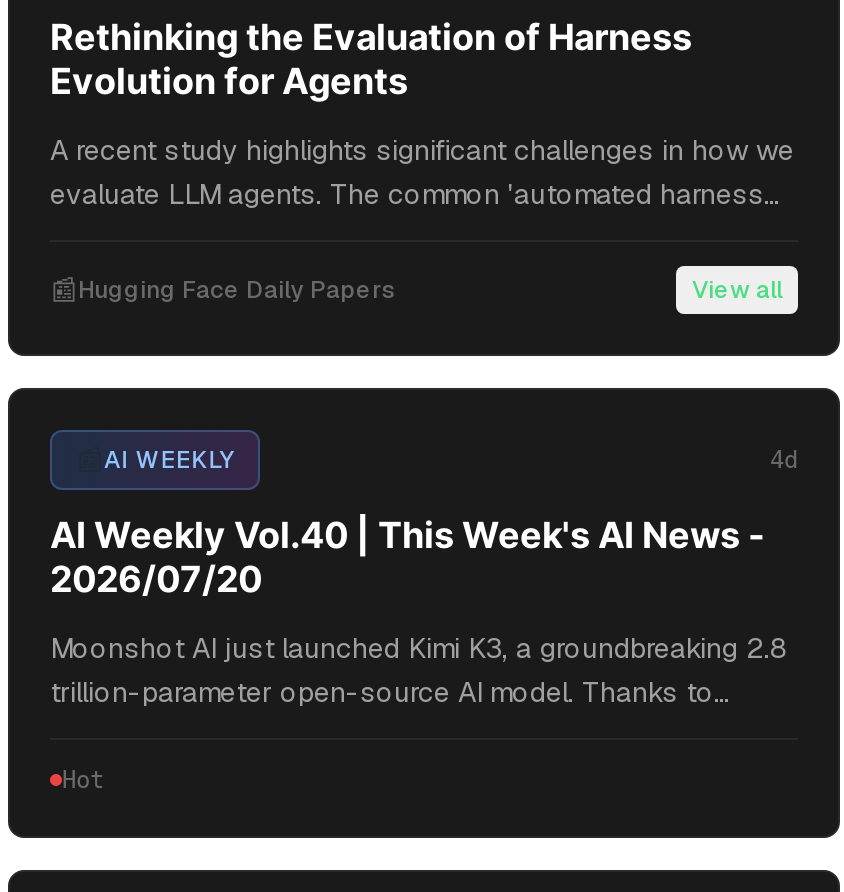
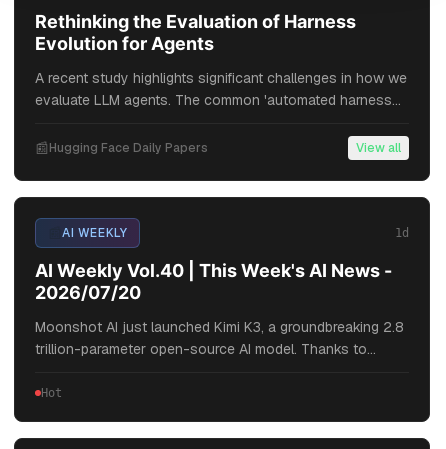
[770,446,798,474] 4d -> [395,226,409,240] 1d

